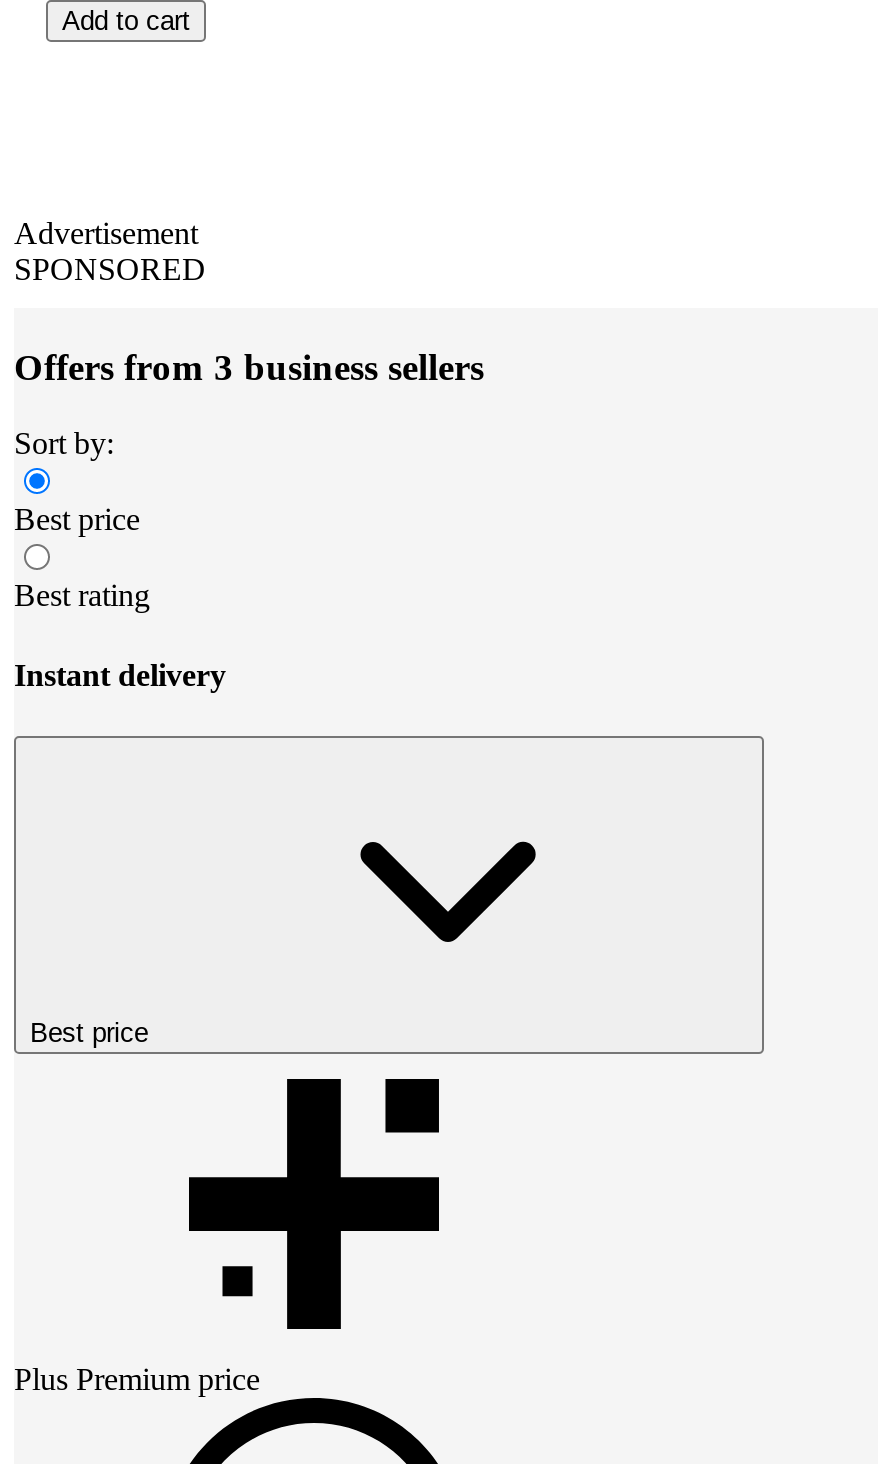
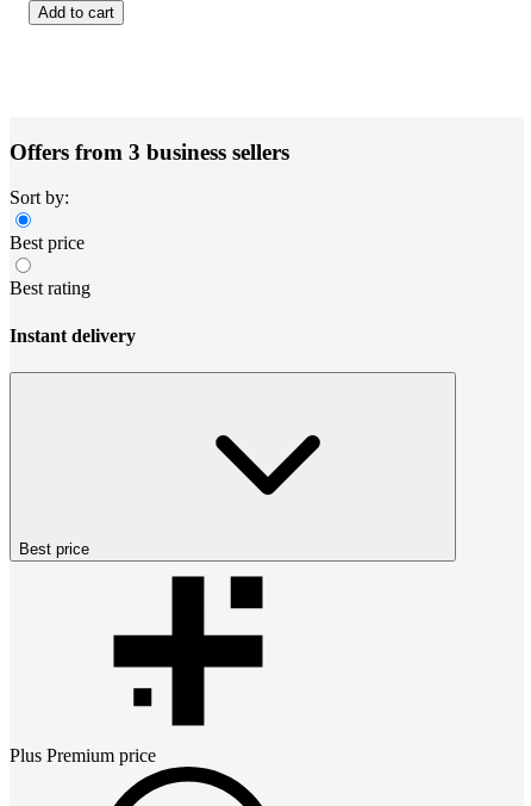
[14,216,206,286] Advertisement | SPONSORED -> none

